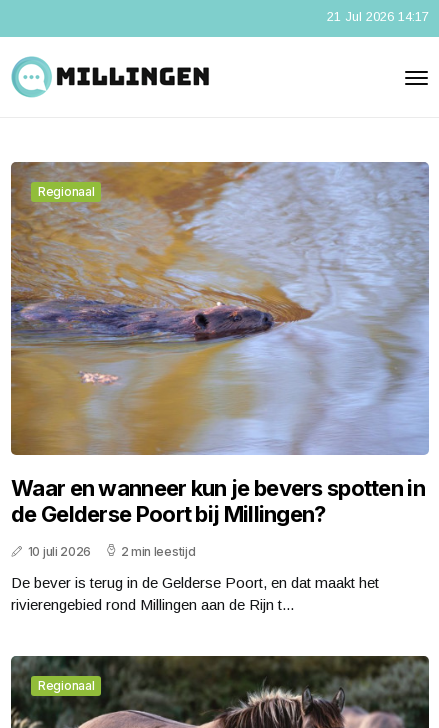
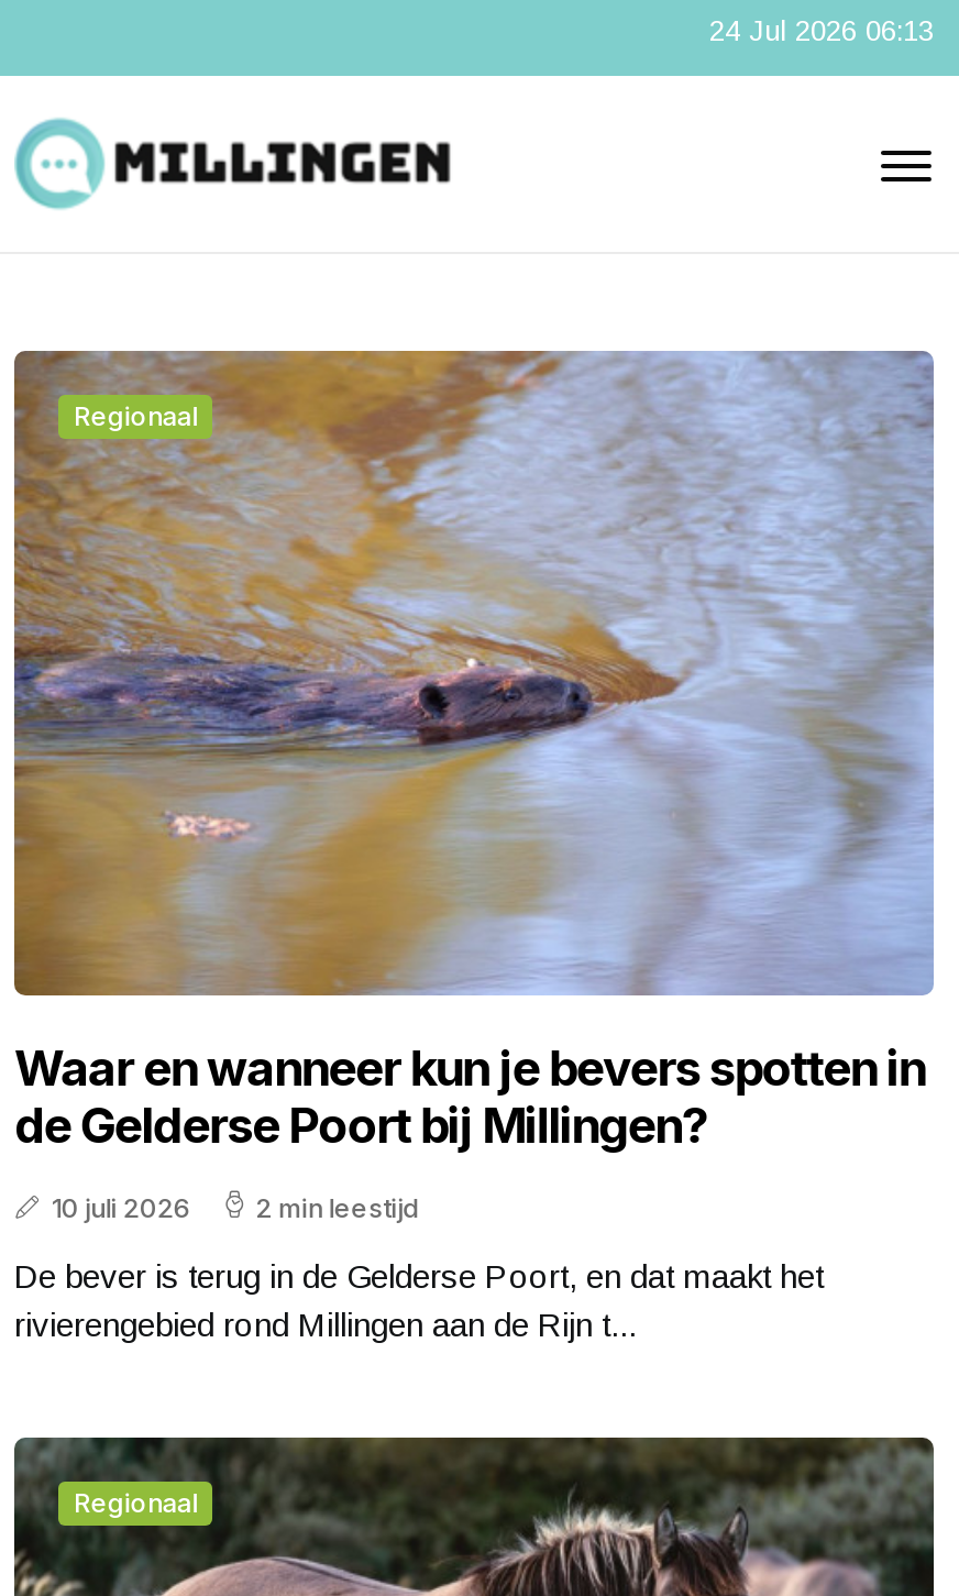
[327,9,429,24] 21 Jul 2026 14:17 -> [709,14,934,47] 24 Jul 2026 06:13

